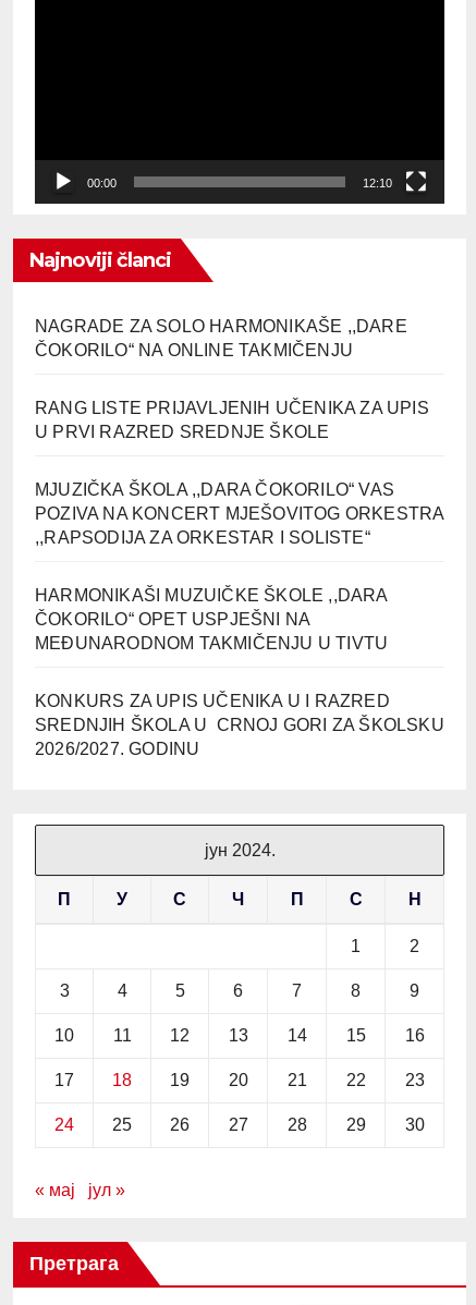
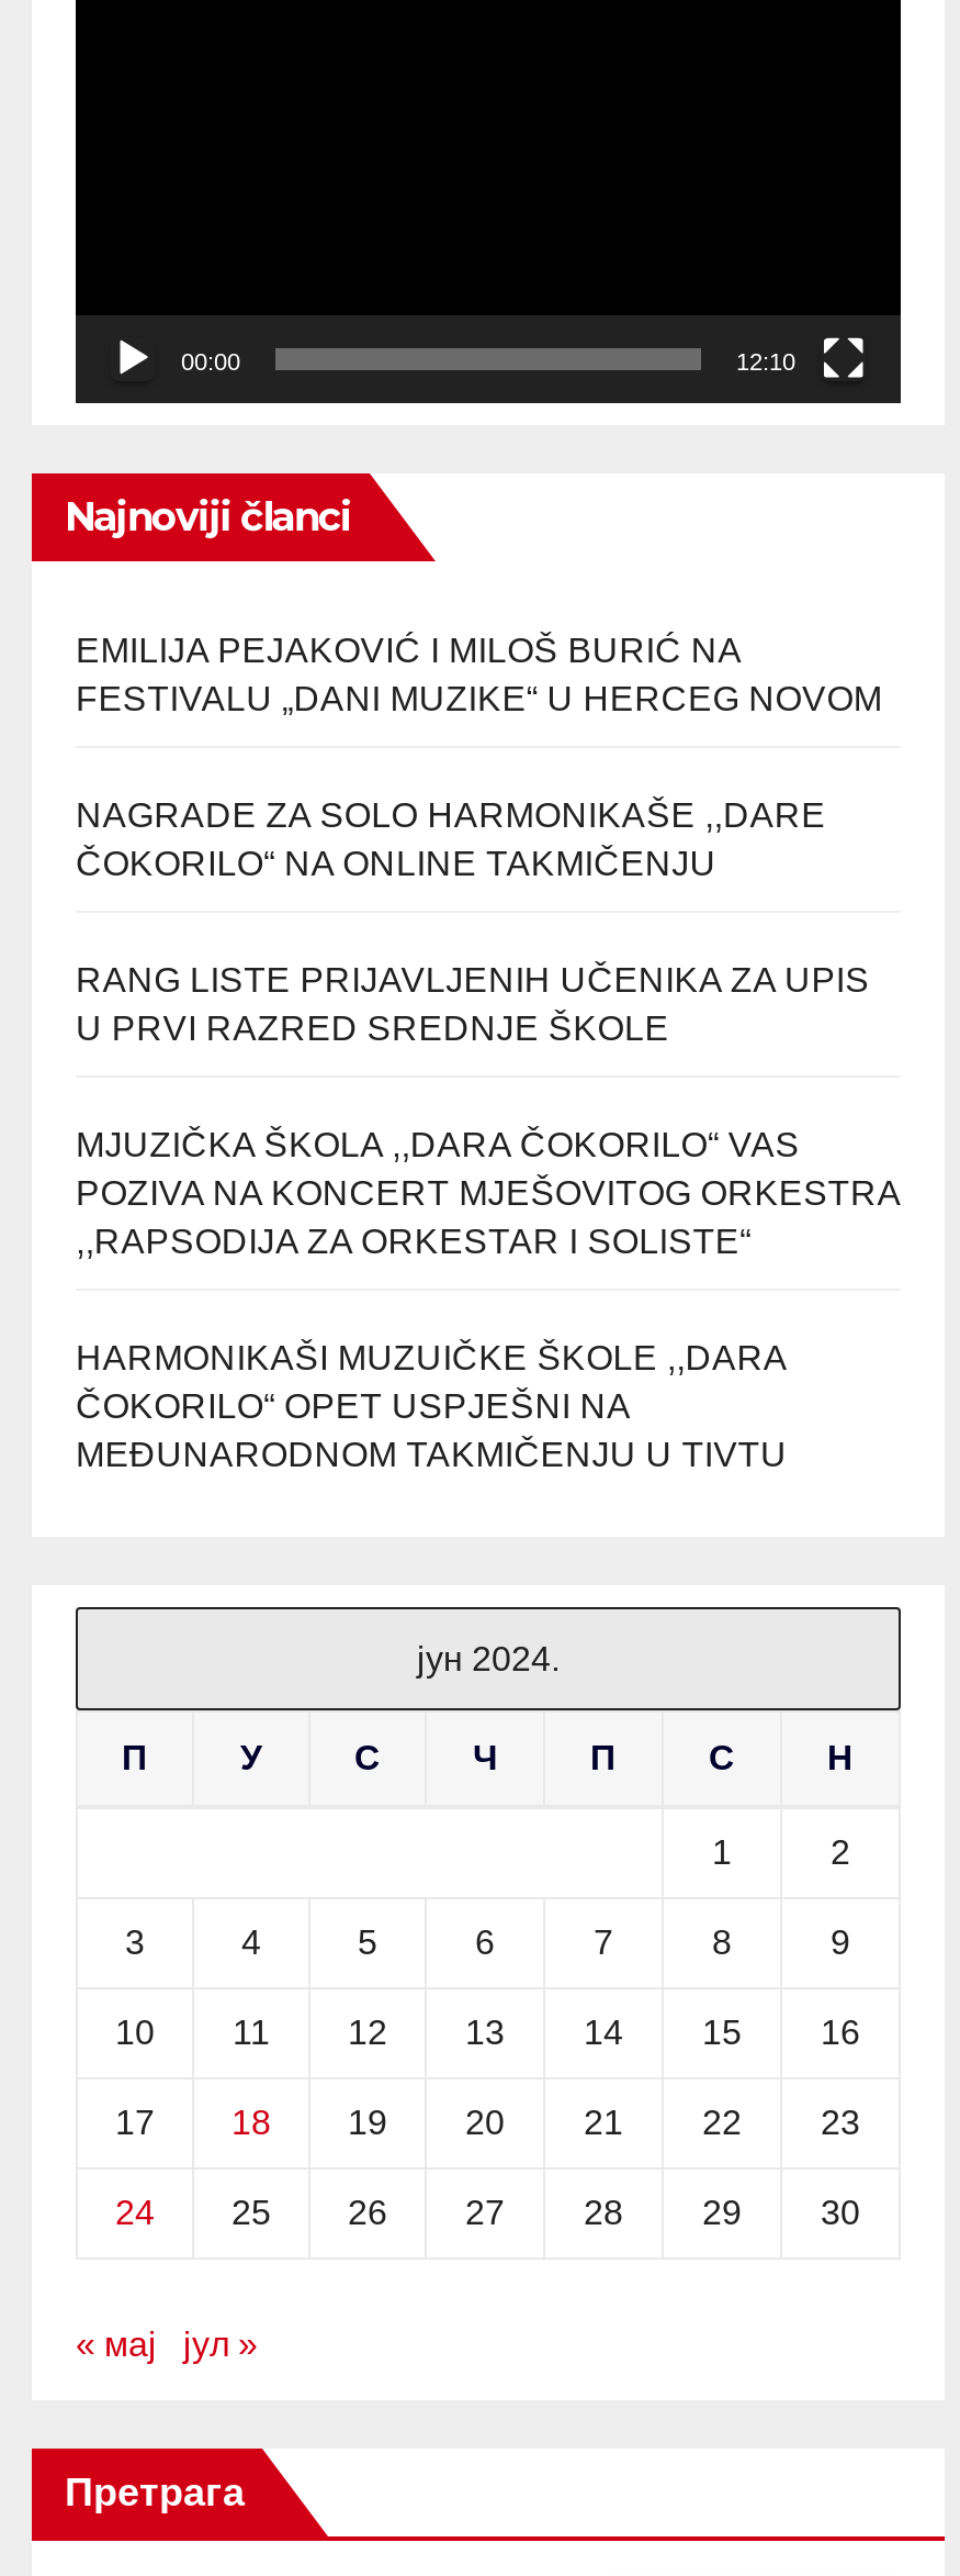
none -> [76,632,882,717] EMILIJA PEJAKOVIĆ I MILOŠ BURIĆ NA | FESTIVALU „DANI MUZIKE“ U HERCEG NOVOM
moved [35,316,444,652] -> [76,796,899,1473]: NAGRADE ZA SOLO HARMONIKAŠE ,,DARE | ČOKORILO“ NA ONLINE TAKMIČENJU | RANG LISTE PRIJAVLJENIH UČENIKA ZA UPIS | ... | ČOKORILO“ OPET USPJEŠNI NA | MEĐUNARODNOM TAKMIČENJU U TIVTU
[35,691,444,758] KONKURS ZA UPIS UČENIKA U I RAZRED | SREDNJIH ŠKOLA U CRNOJ GORI ZA ŠKOLSKU | 2026/2027. GODINU -> none

